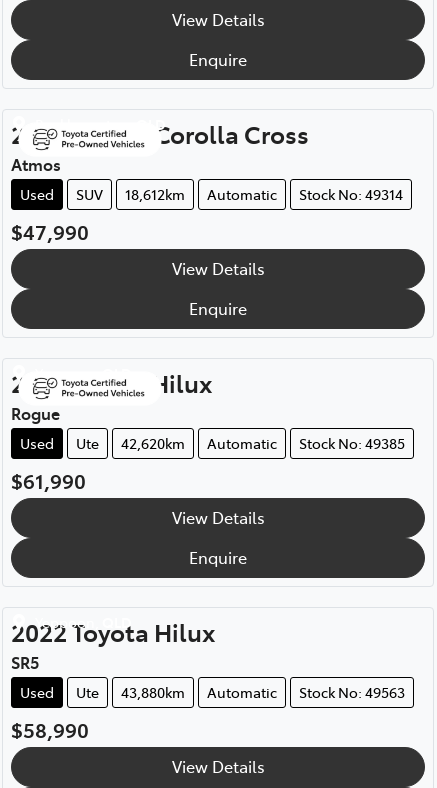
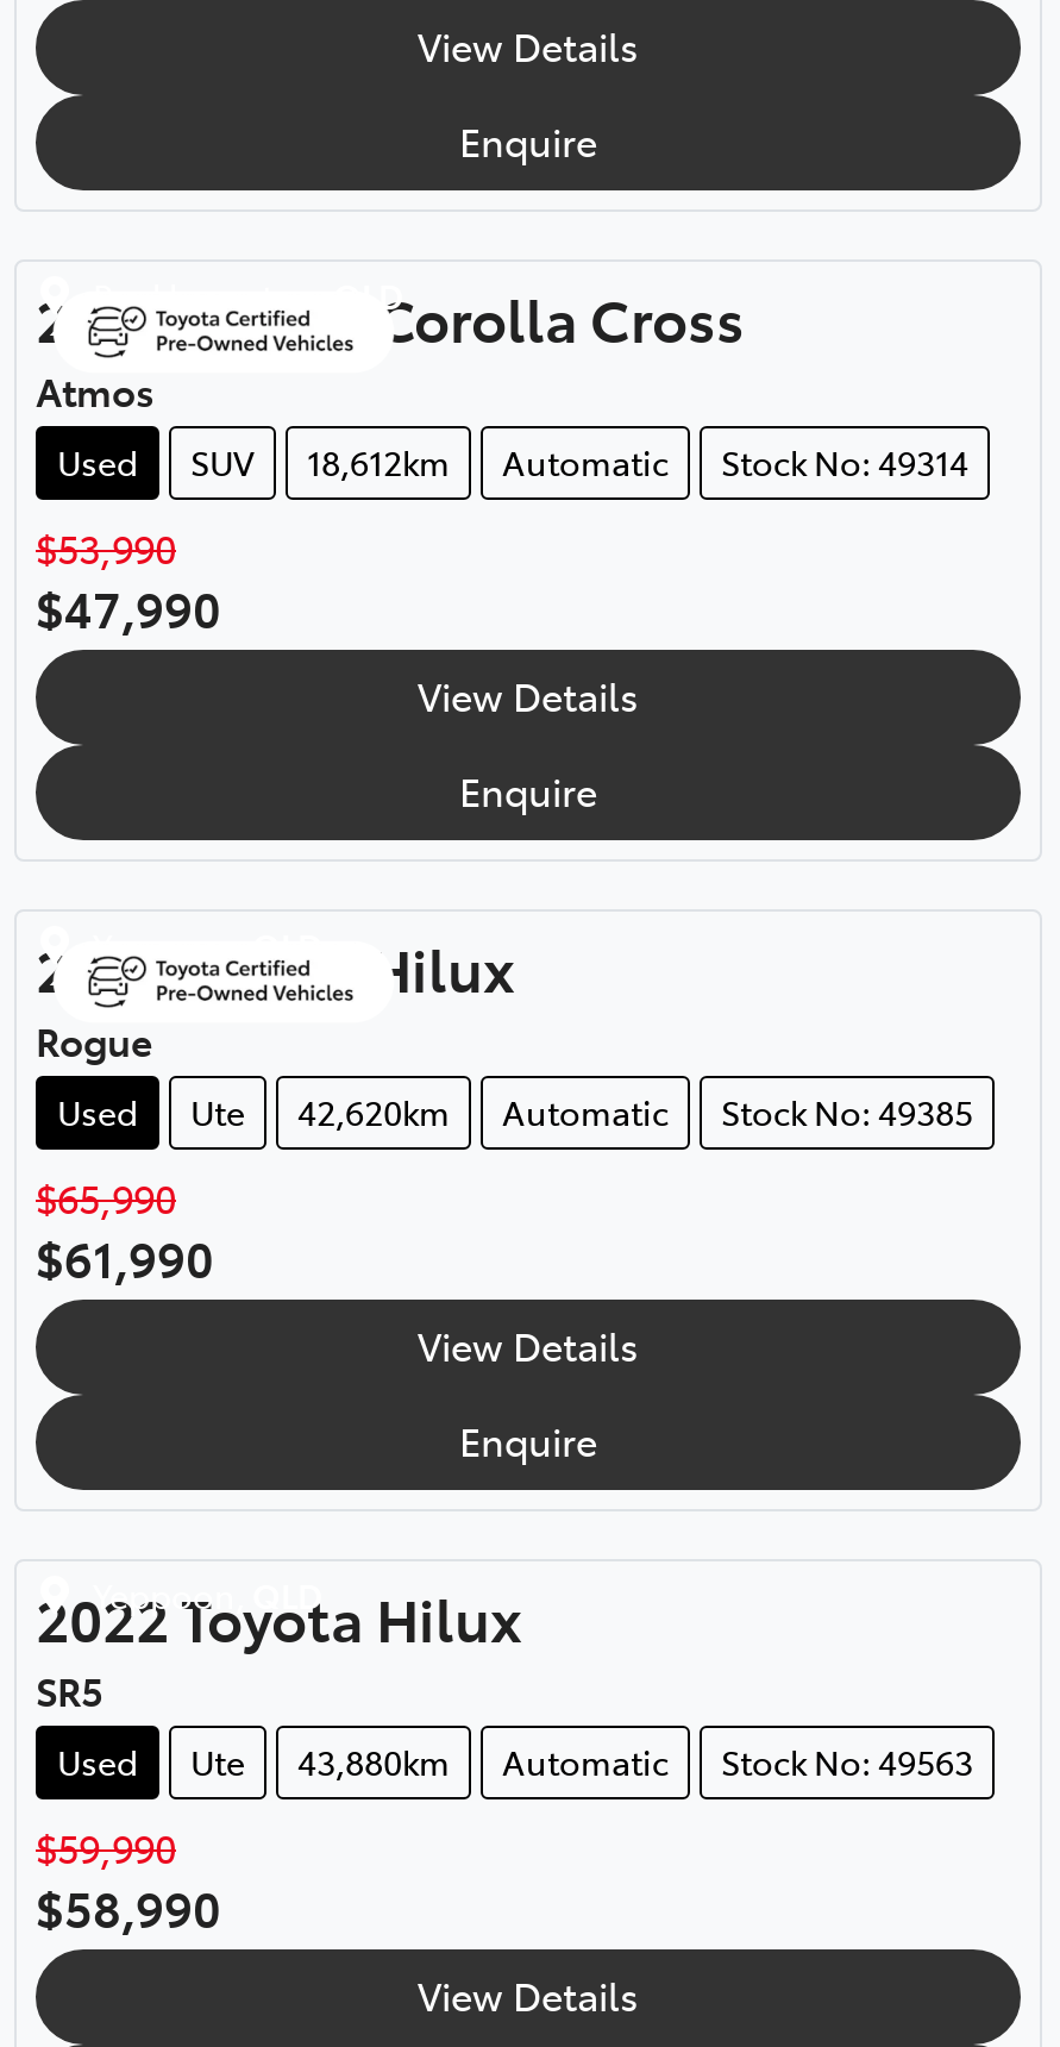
none -> [36,521,176,573] $53,990
none -> [36,1171,176,1223] $65,990
none -> [36,1821,176,1873] $59,990

